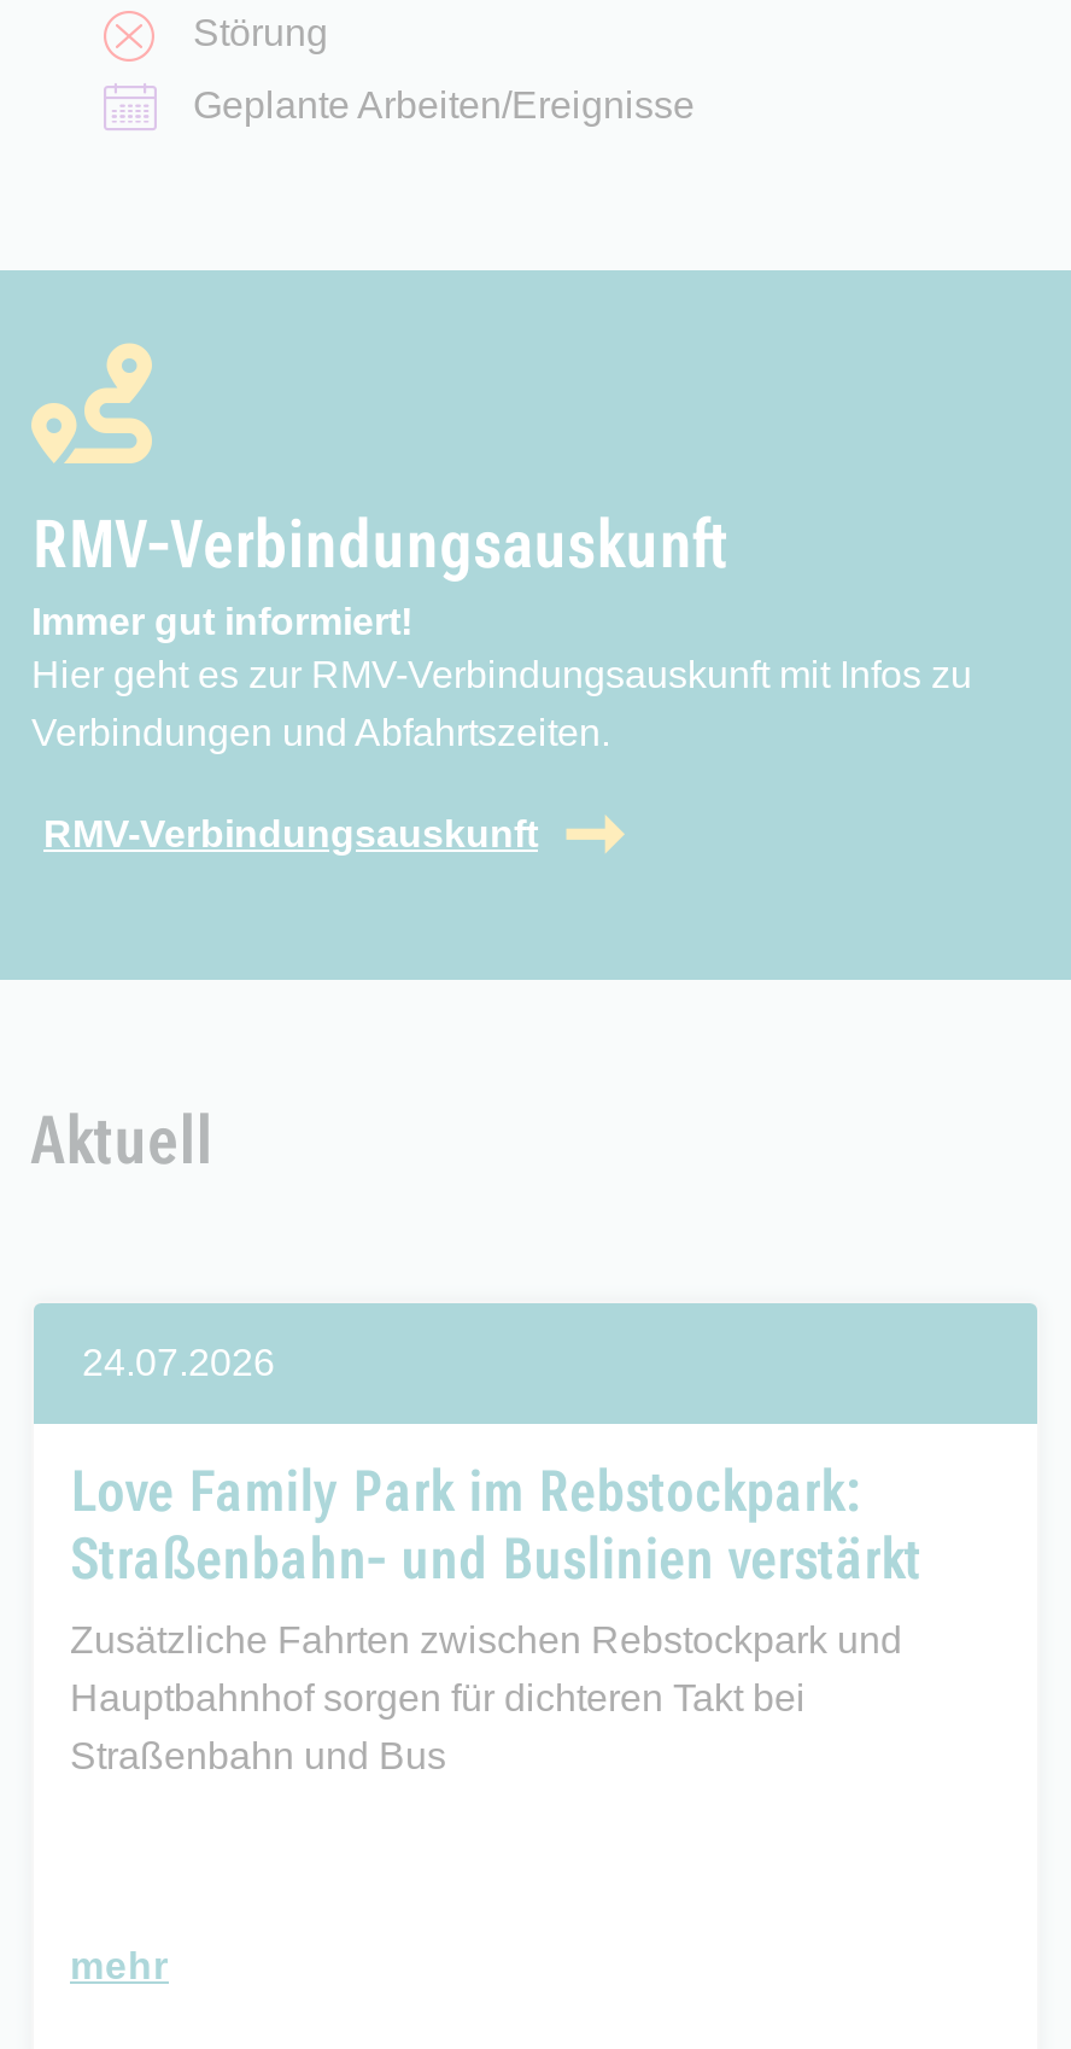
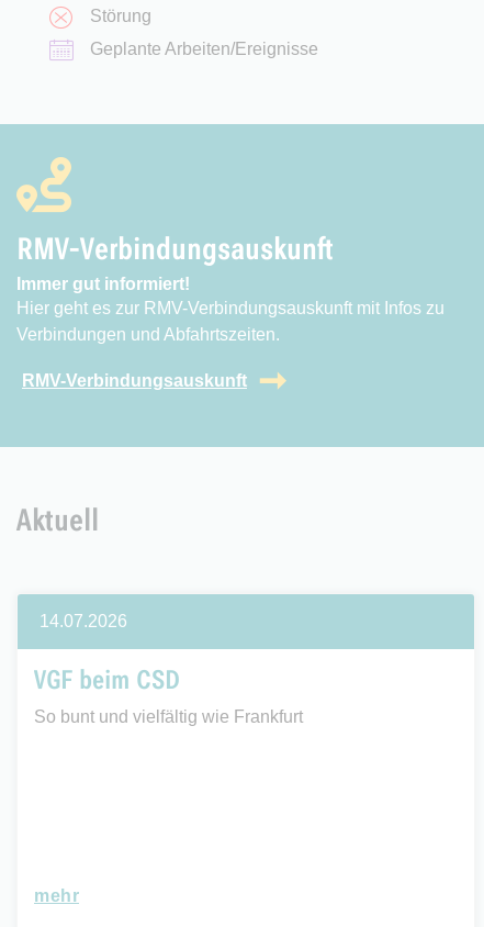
[82,1343,275,1384] 24.07.2026 -> [40,612,127,631] 14.07.2026
[70,1458,921,1777] Love Family Park im Rebstockpark: | Straßenbahn- und Buslinien verstärkt | Zusätzliche Fahrten zwischen Rebstockpark und | Hauptbahnhof sorgen für dichteren Takt bei | Straßenbahn und Bus -> [34,665,303,726] VGF beim CSD | So bunt und vielfältig wie Frankfurt

